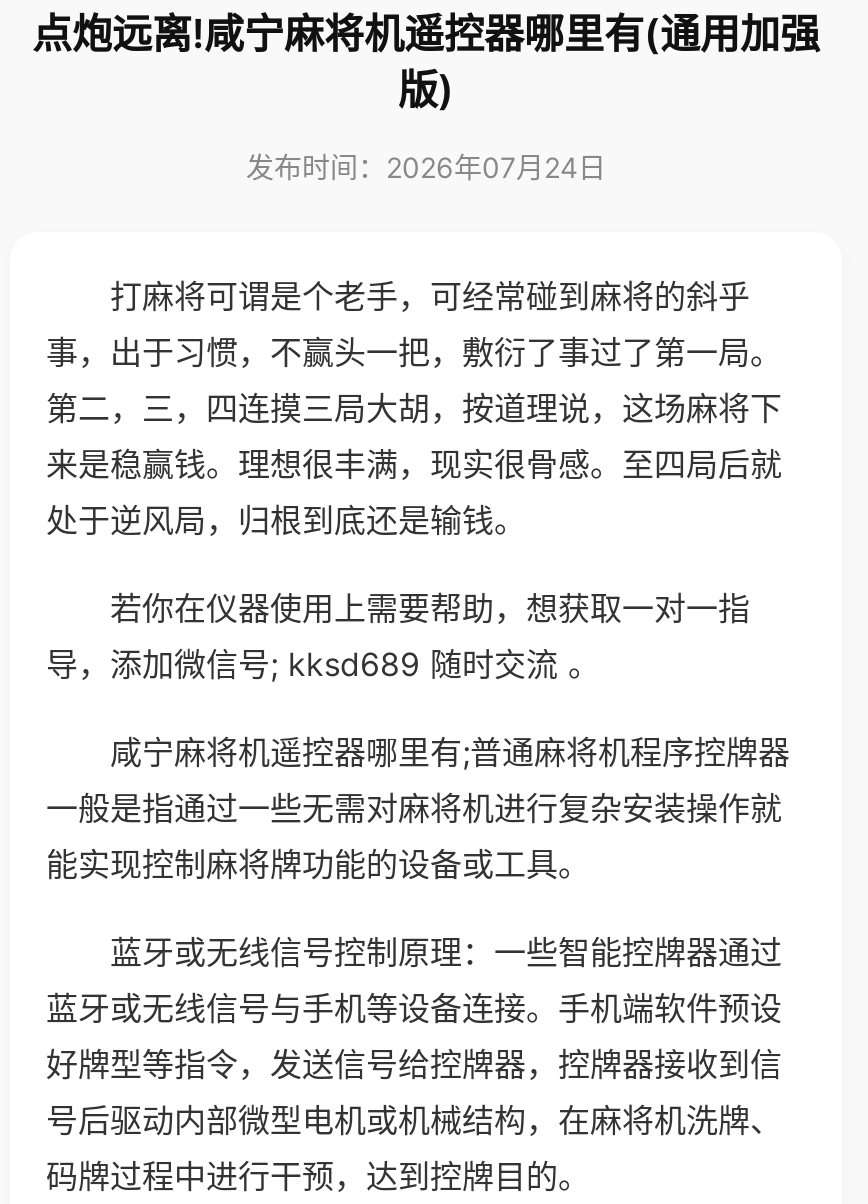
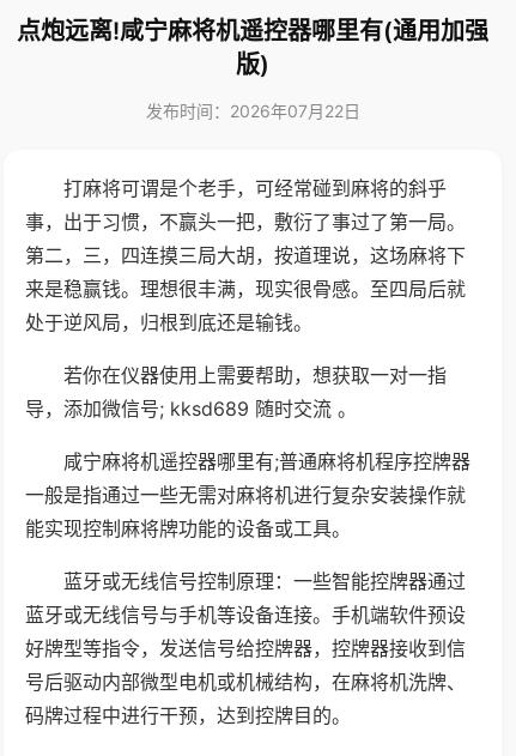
[246,150,606,184] 发布时间：2026年07月24日 -> [145,101,360,121] 发布时间：2026年07月22日

